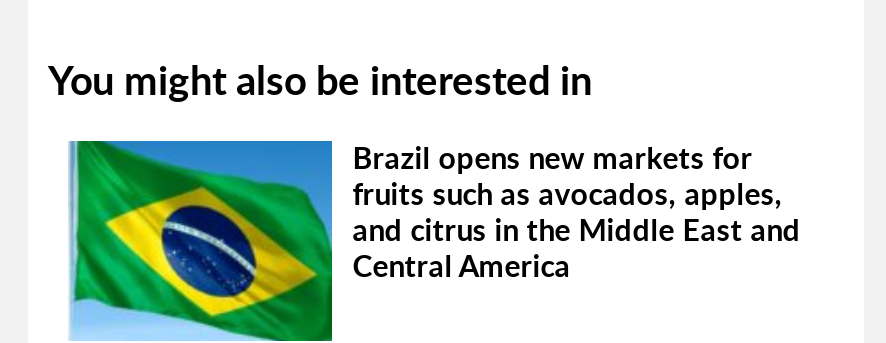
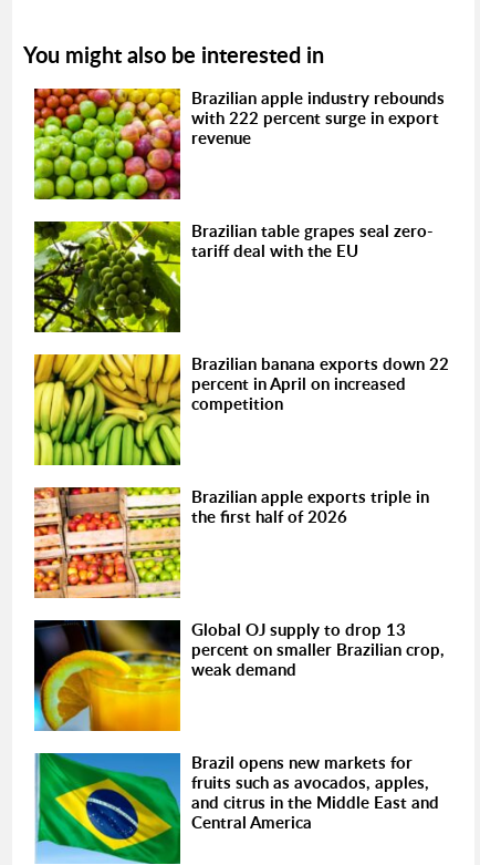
none -> [33,86,445,200] [image] | Brazilian apple industry rebounds | with 222 percent surge in export | revenue
none -> [33,219,434,333] [image] | Brazilian table grapes seal zero- | tariff deal with the EU
none -> [33,352,449,466] [image] | Brazilian banana exports down 22 | percent in April on increased | competition
none -> [33,485,429,599] [image] | Brazilian apple exports triple in | the first half of 2026
none -> [33,618,445,732] [image] | Global OJ supply to drop 13 | percent on smaller Brazilian crop, | weak demand

